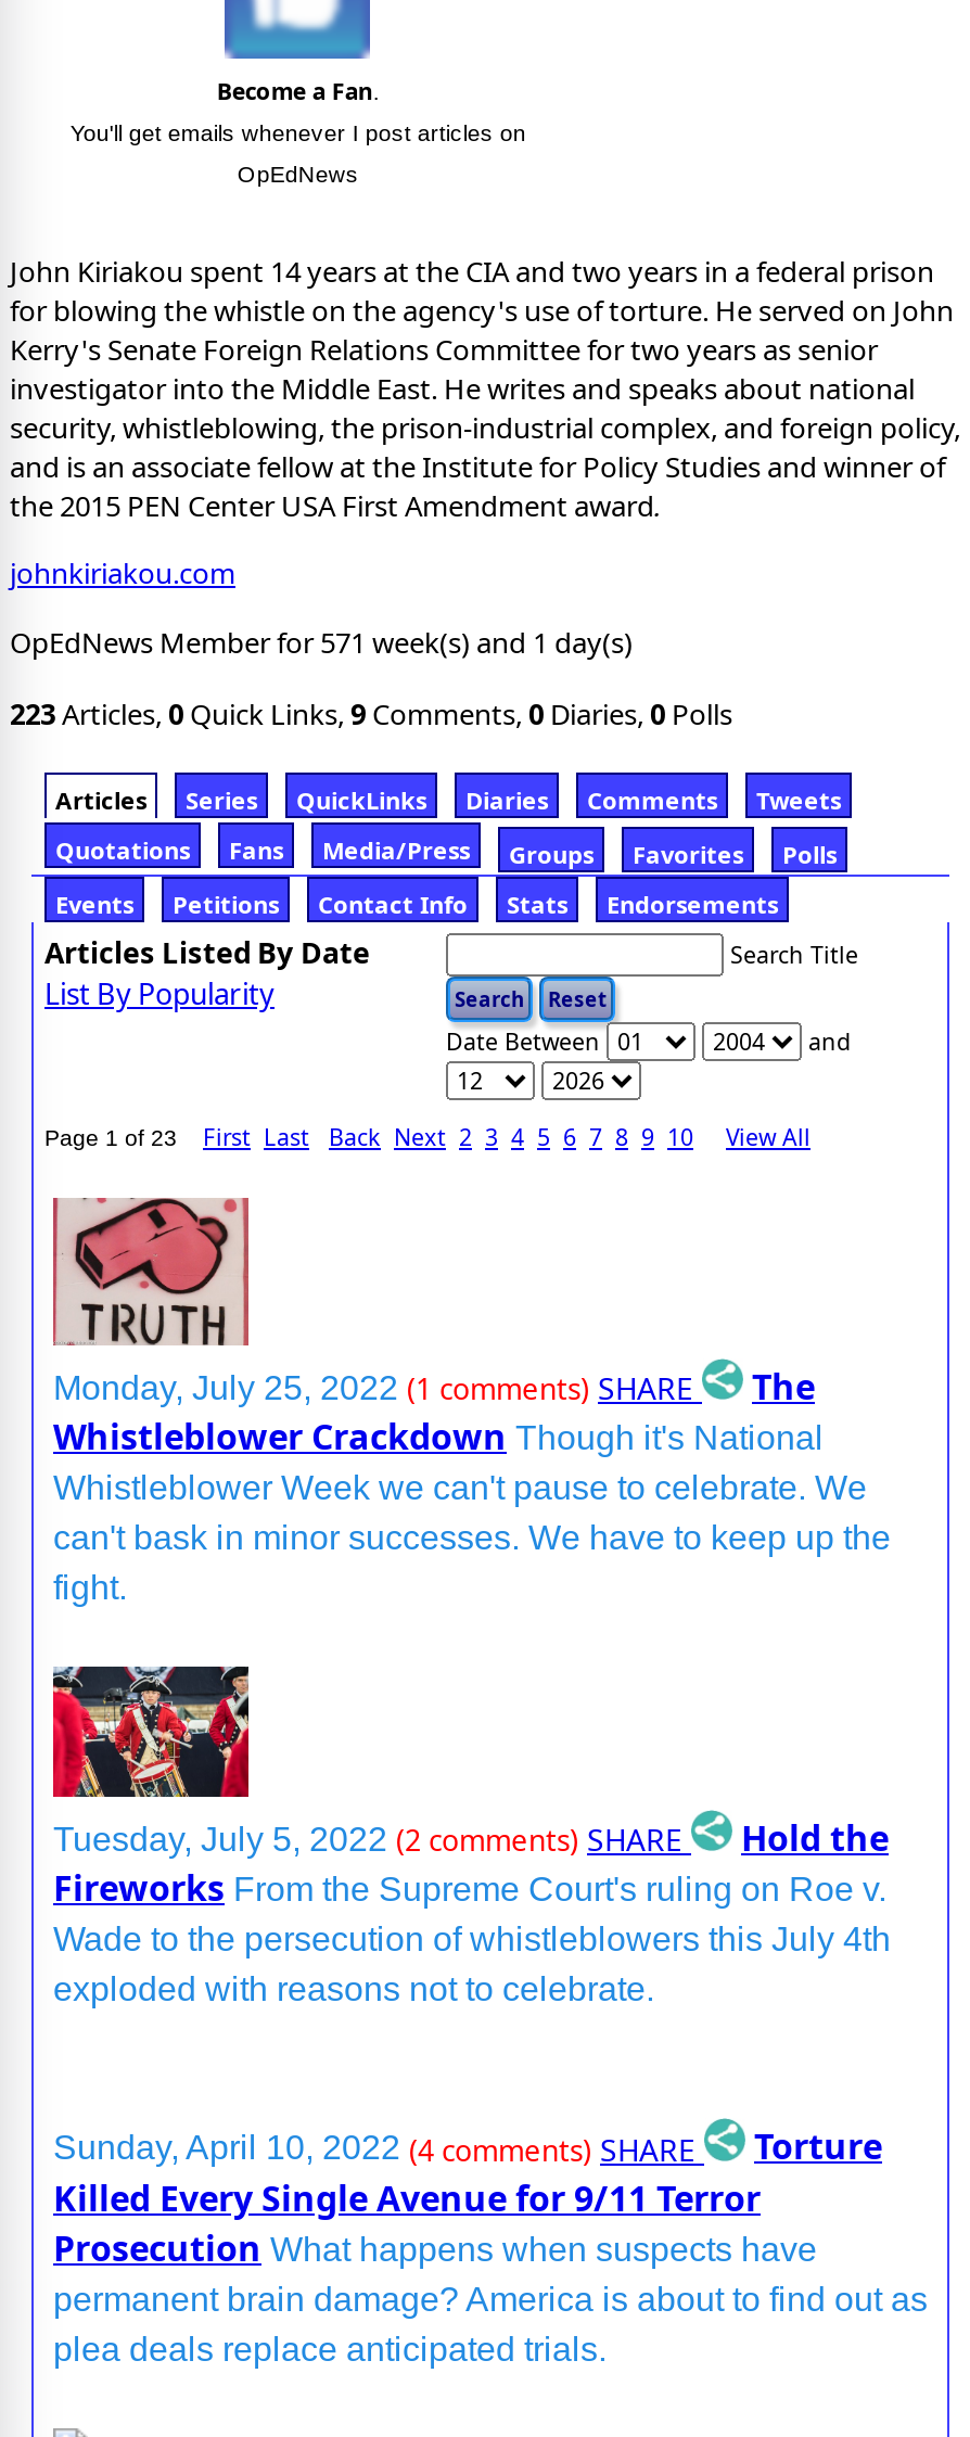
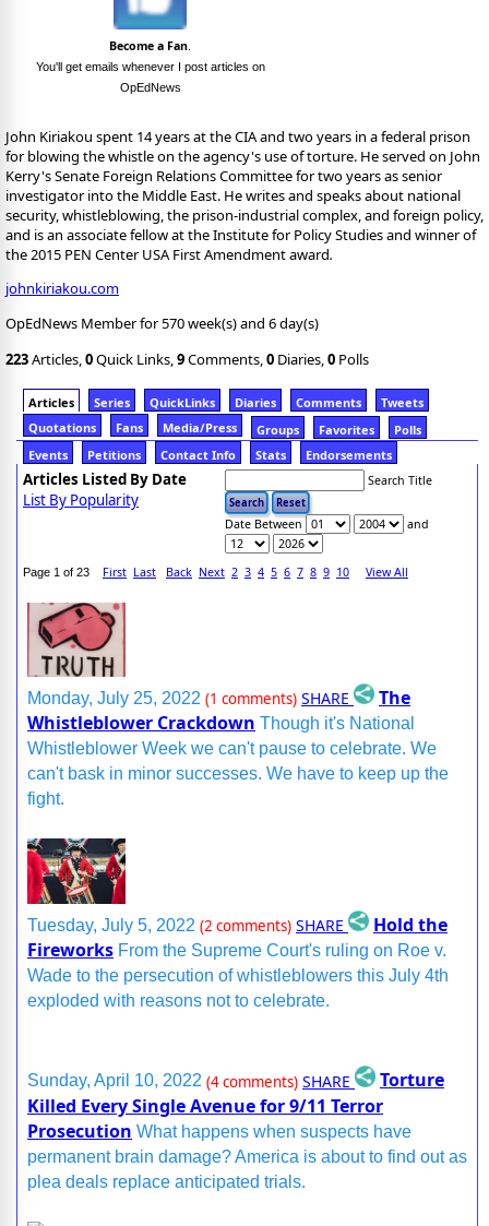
[10,624,633,663] OpEdNews Member for 571 week(s) and 1 day(s) -> [5,314,319,333] OpEdNews Member for 570 week(s) and 6 day(s)

